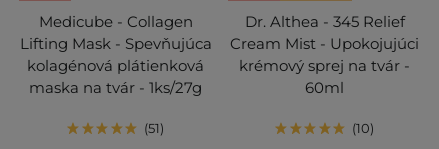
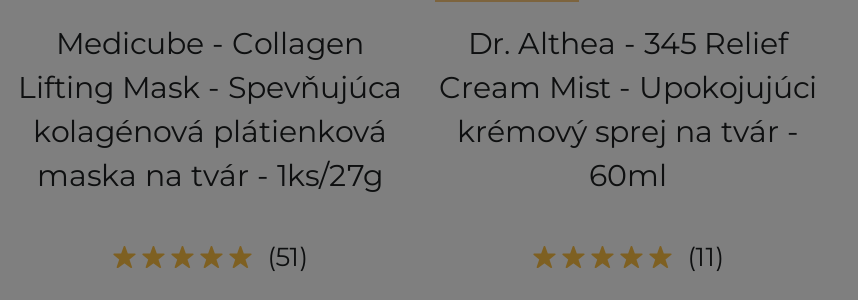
[356,120,370,136] 10 -> [695,240,715,272] 11

